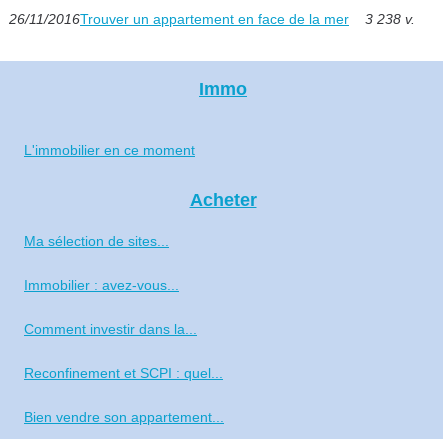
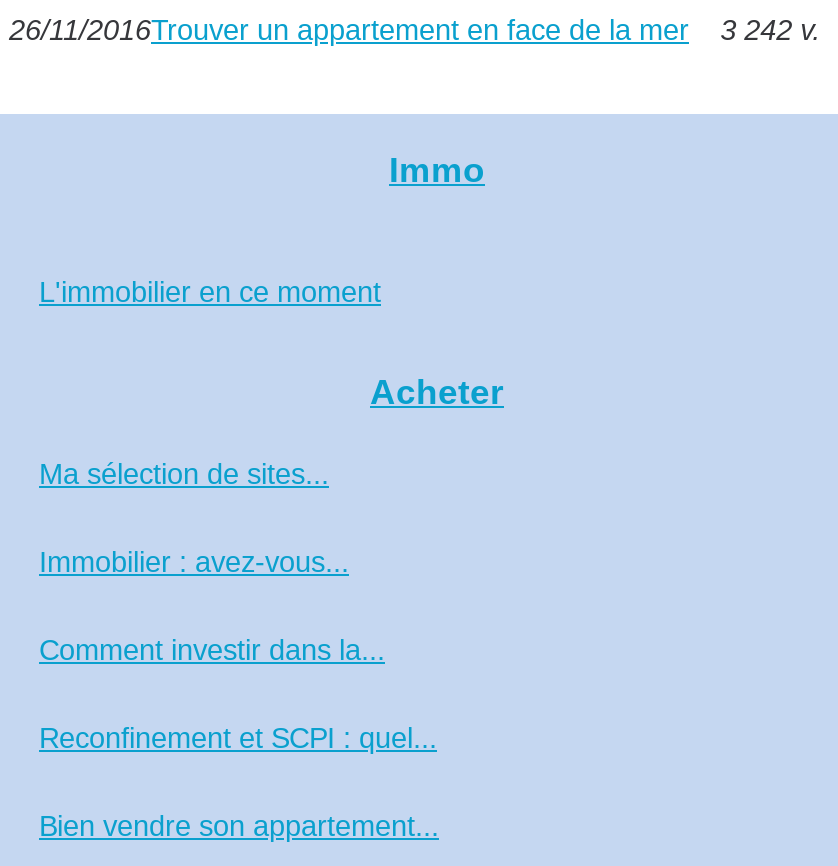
[9,11,415,27] 26/11/2016Trouver un appartement en face de la mer 3 238 v. -> [9,14,820,46] 26/11/2016Trouver un appartement en face de la mer 3 242 v.

